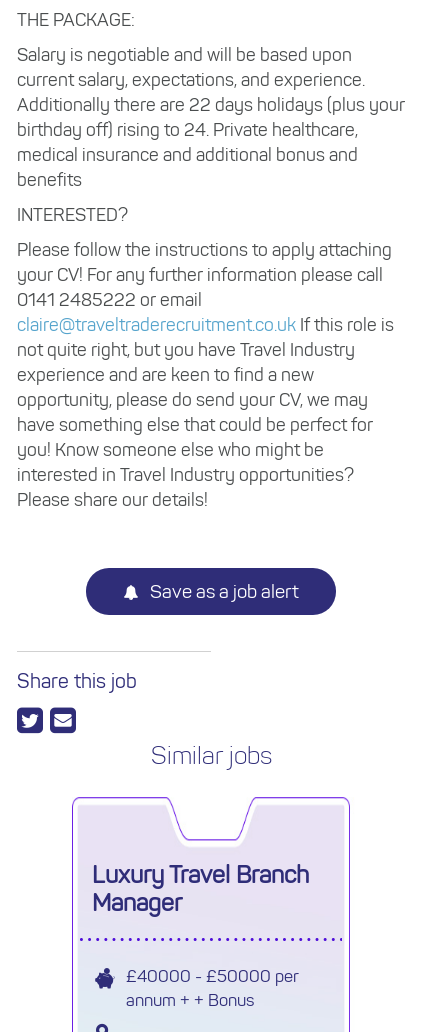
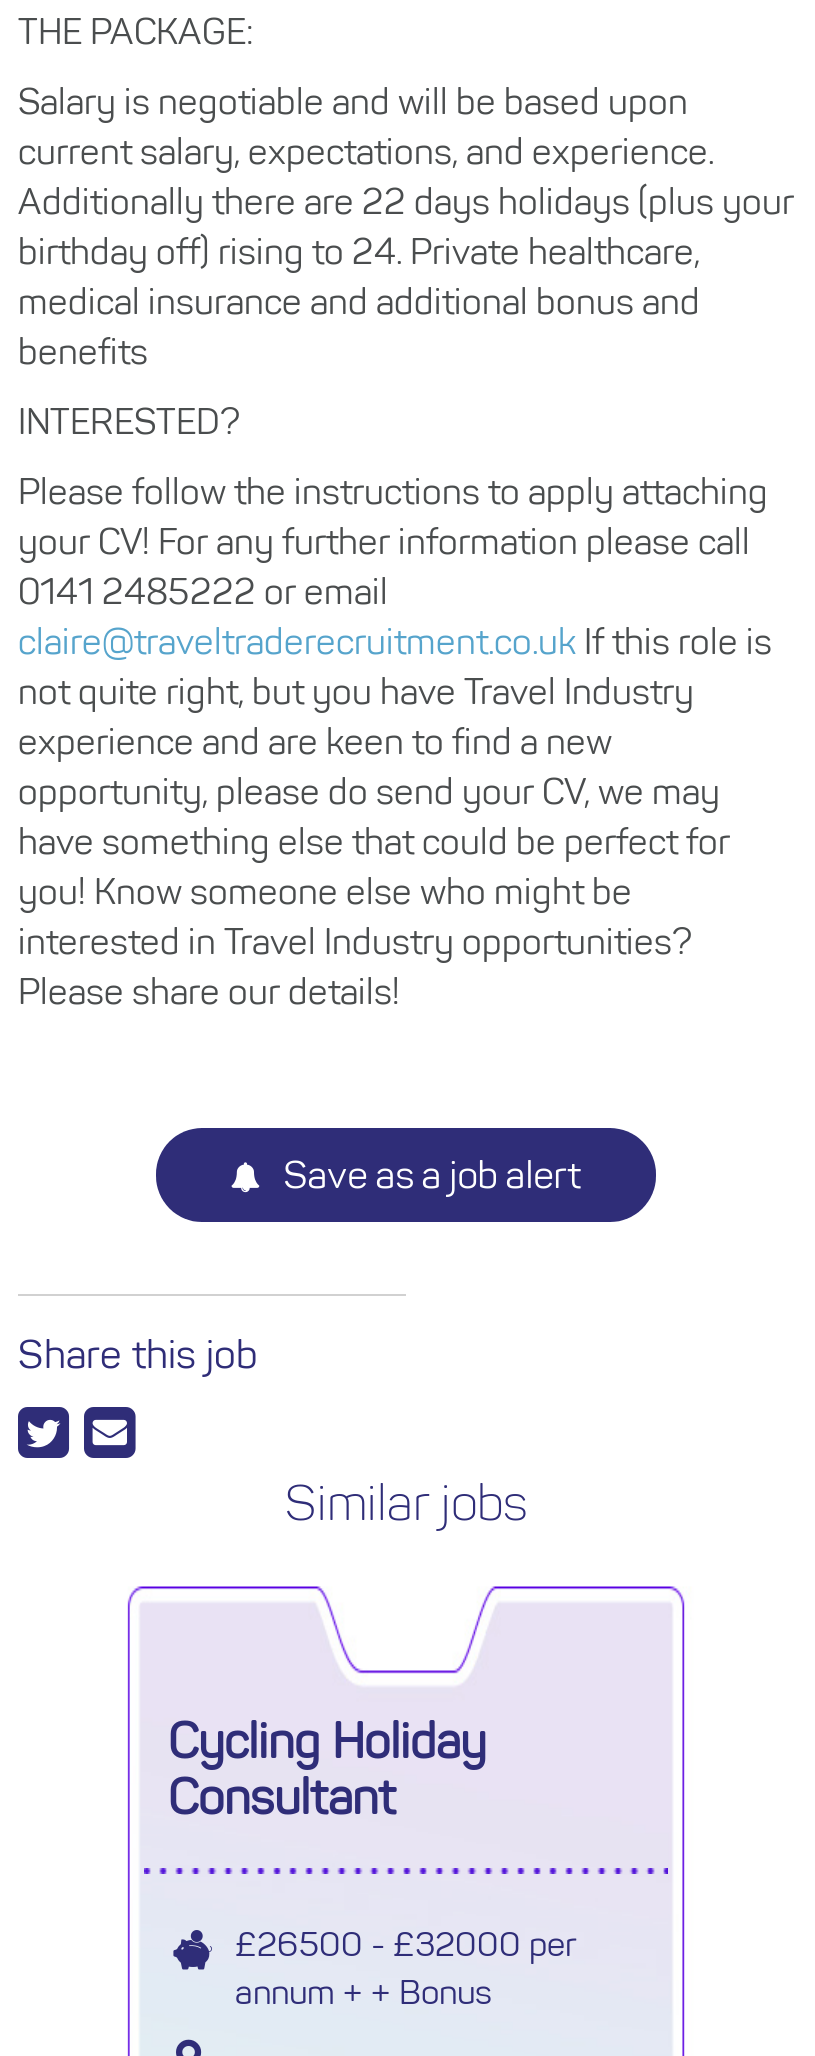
[92,860,309,917] Luxury Travel Branch | Manager -> [168,1711,486,1825] Cycling Holiday | Consultant
[125,966,298,986] £40000 - £50000 per -> [235,1923,577,1963] £26500 - £32000 per

